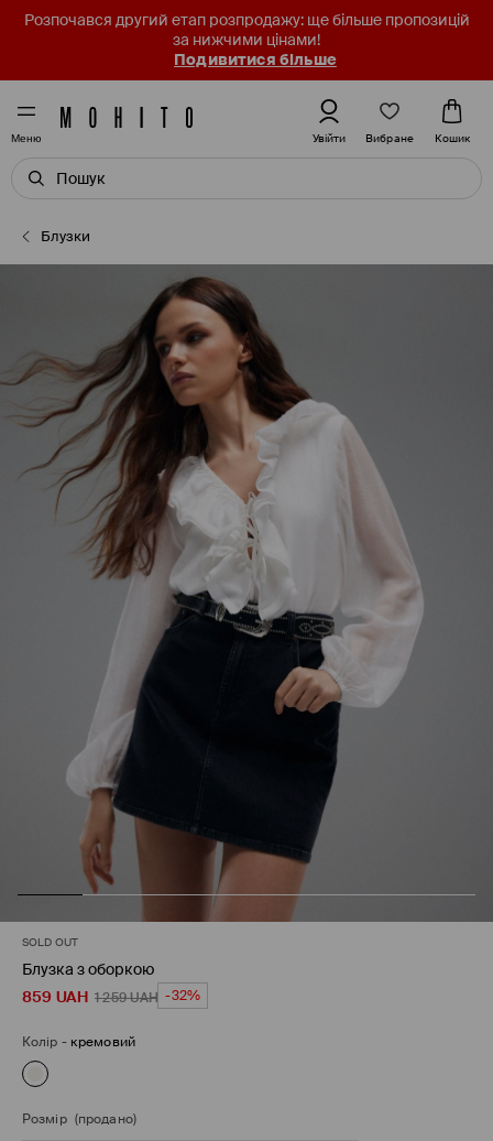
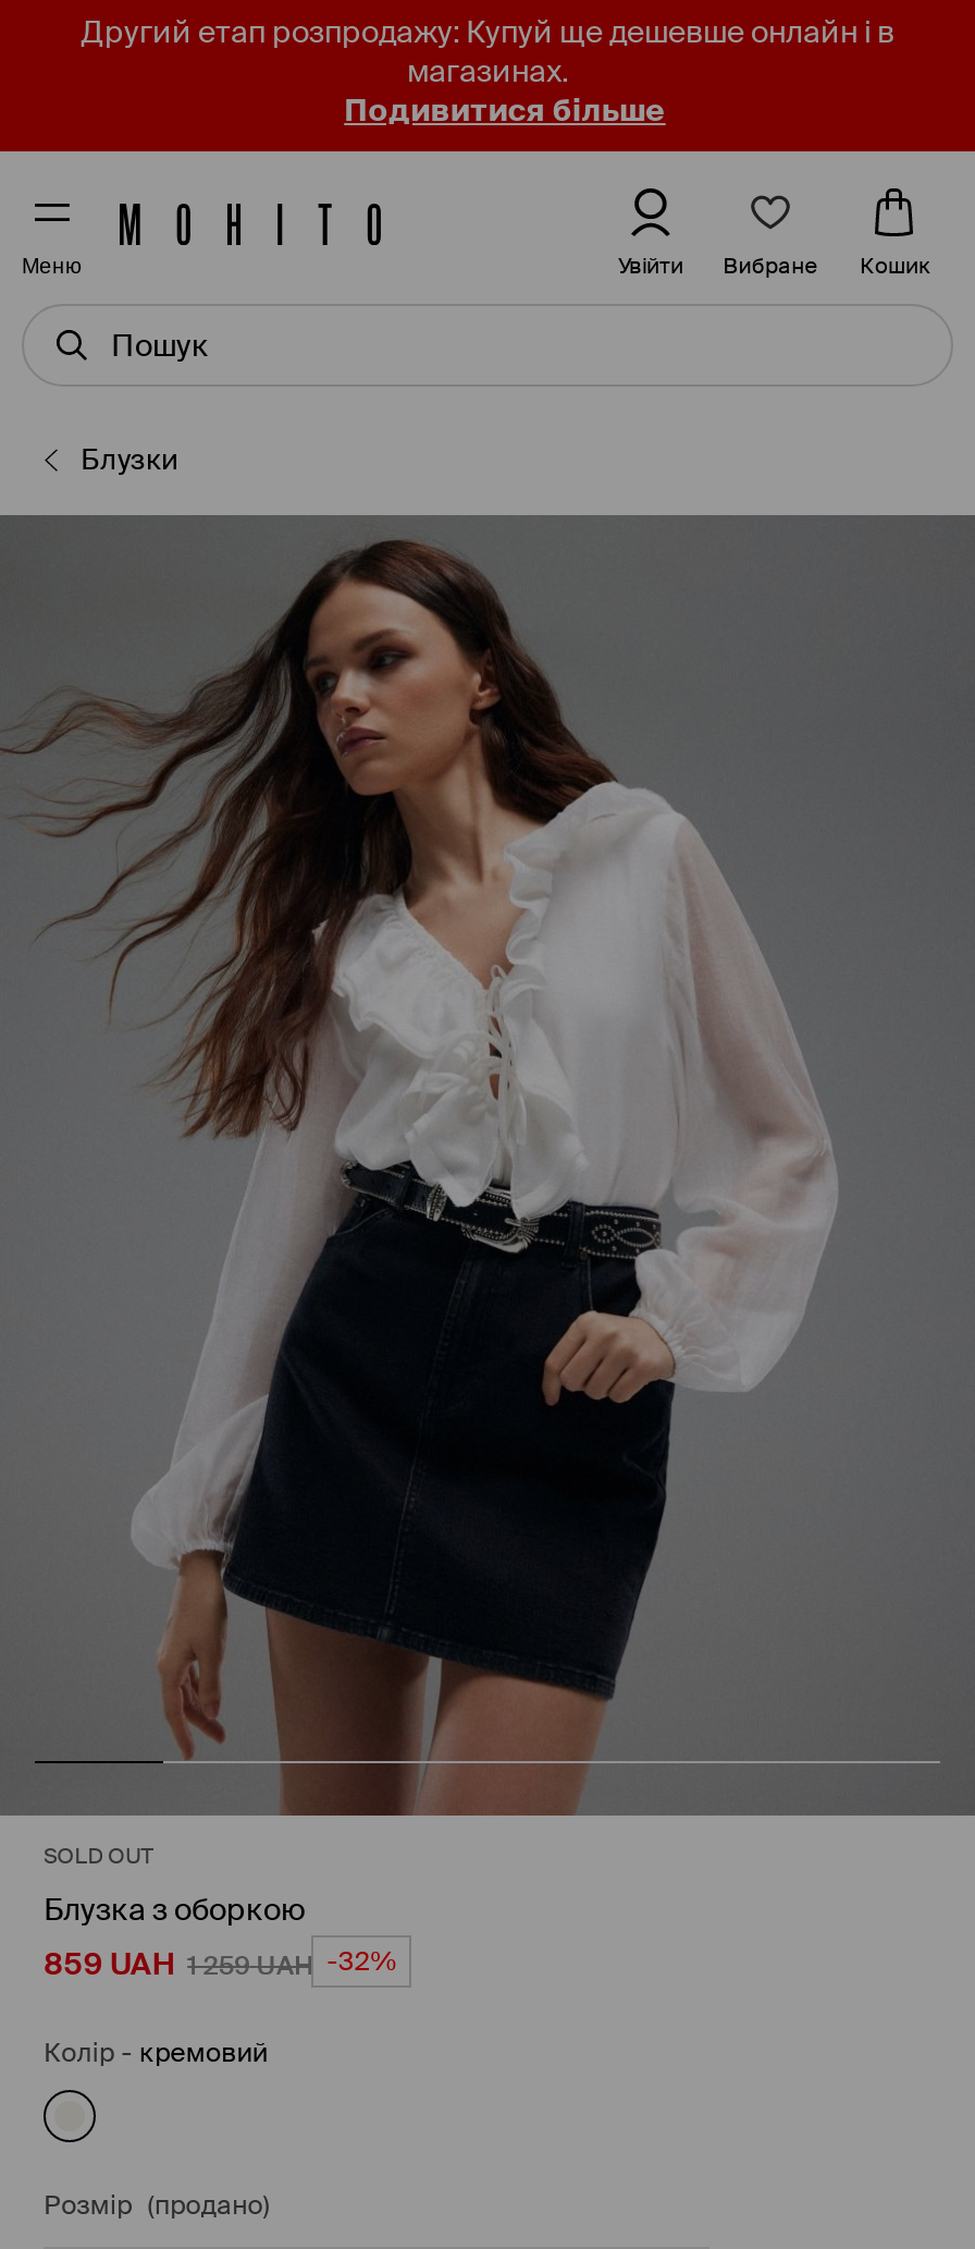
[24,10,469,50] Розпочався другий етап розпродажу: ще більше пропозицій | за нижчими цінами! -> [81,12,894,90] Другий етап розпродажу: Купуй ще дешевше онлайн і в | магазинах.

